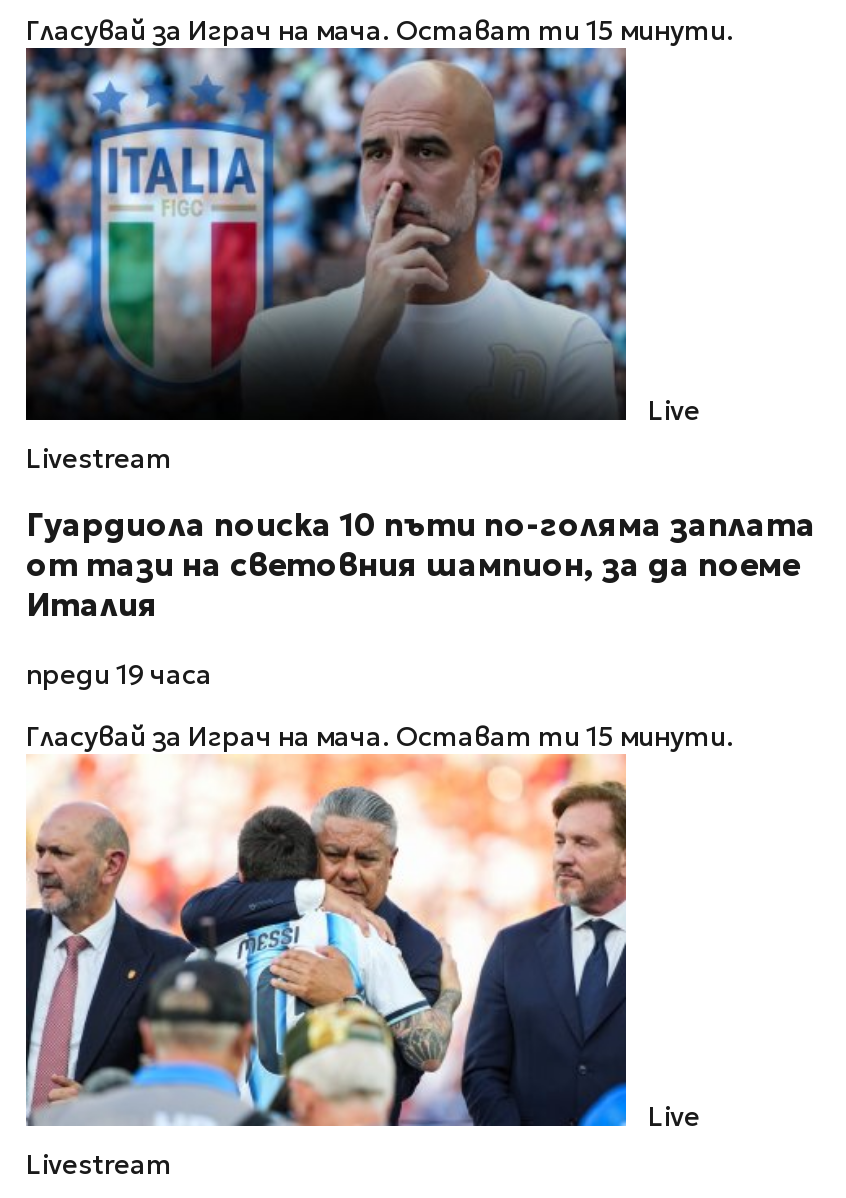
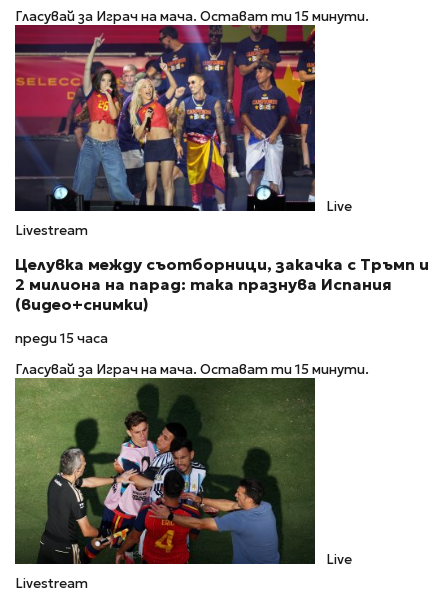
[24,52,628,420] [image] -> [14,27,316,212] [image]
[26,507,816,625] Гуардиола поиска 10 пъти по-голяма заплата | от тази на световния шампион, за да поеме | Италия -> [15,254,429,313] Целувка между съотборници, закачка с Тръмп и | 2 милиона на парад: така празнува Испания | (видео+снимки)
[26,659,212,693] преди 19 часа -> [15,330,108,347] преди 15 часа
[24,758,628,1128] [image] -> [14,380,316,565] [image]

